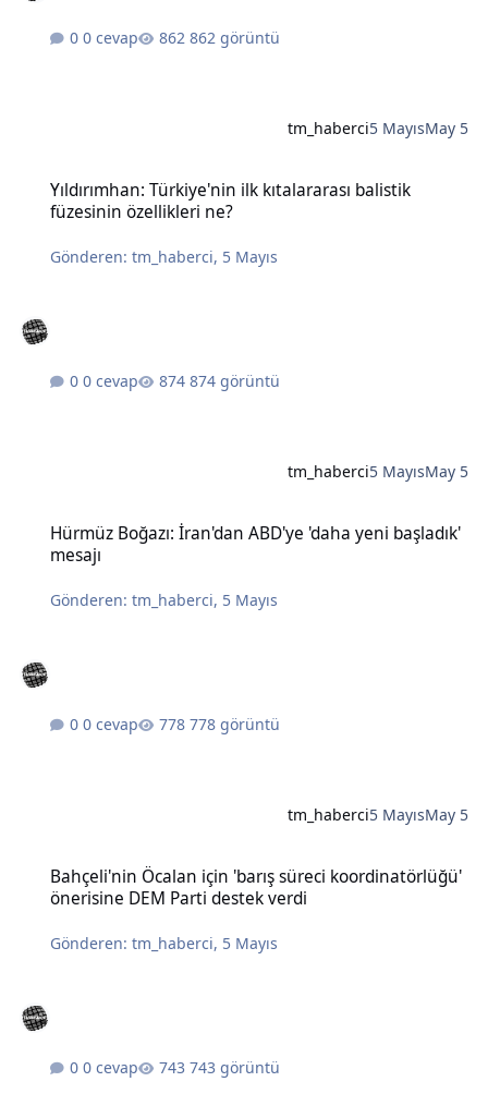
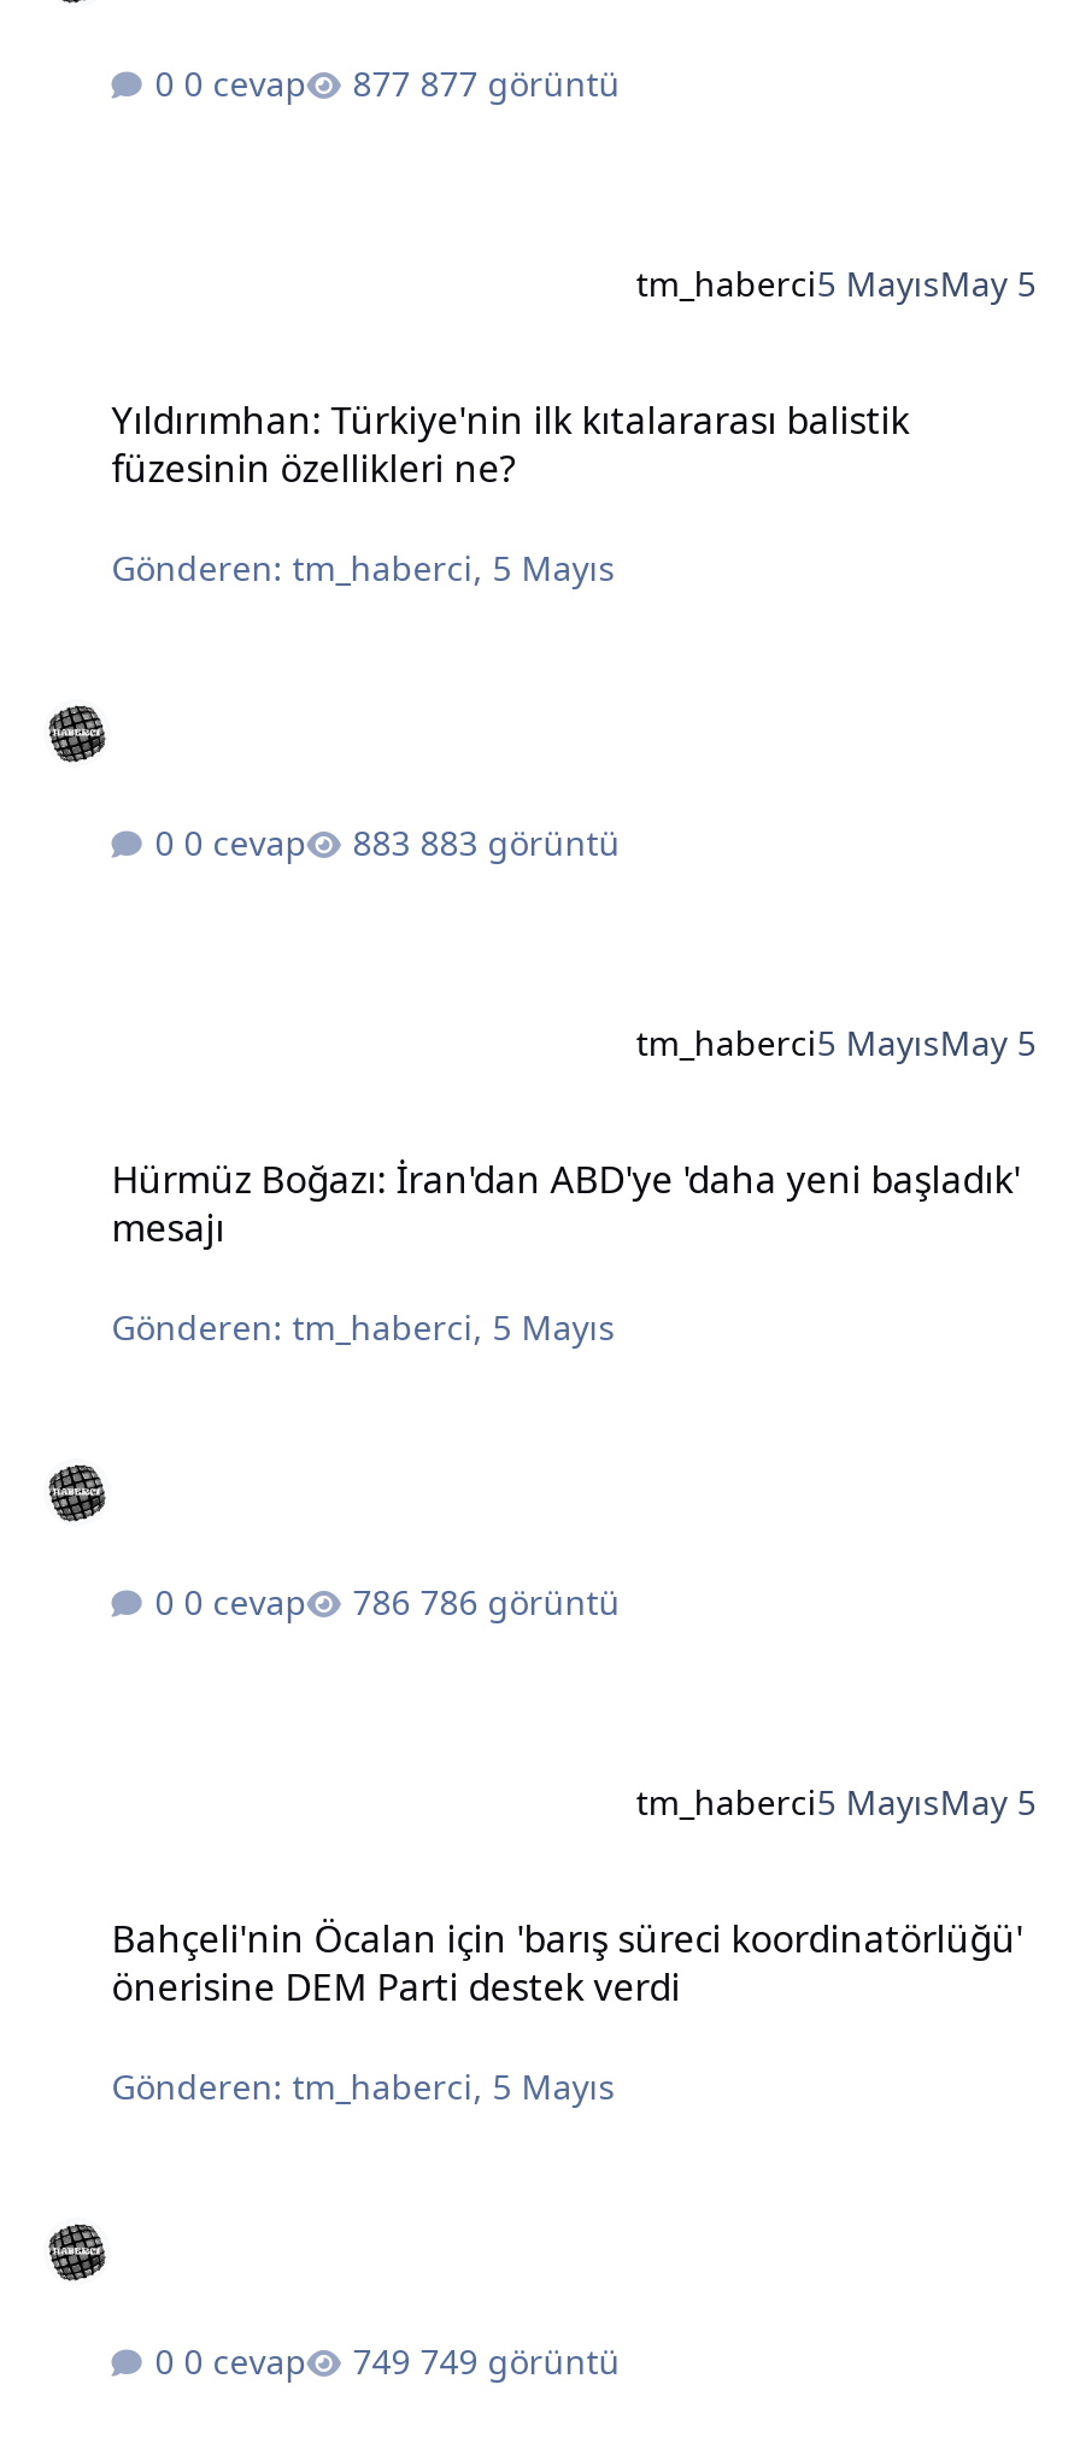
[190,28,280,48] 862 görüntü -> [420,61,620,107] 877 görüntü
[190,371,280,392] 874 görüntü -> [420,820,620,866] 883 görüntü
[190,714,280,735] 778 görüntü -> [420,1579,620,1625] 786 görüntü
[190,1057,280,1078] 743 görüntü -> [420,2338,620,2384] 749 görüntü

